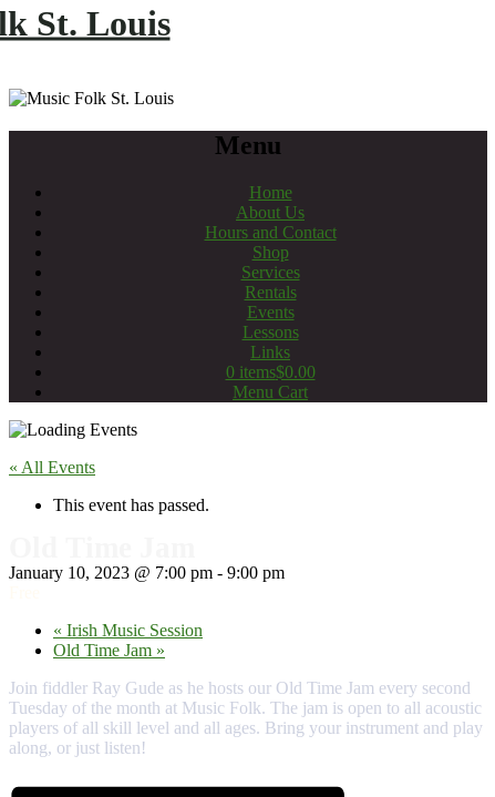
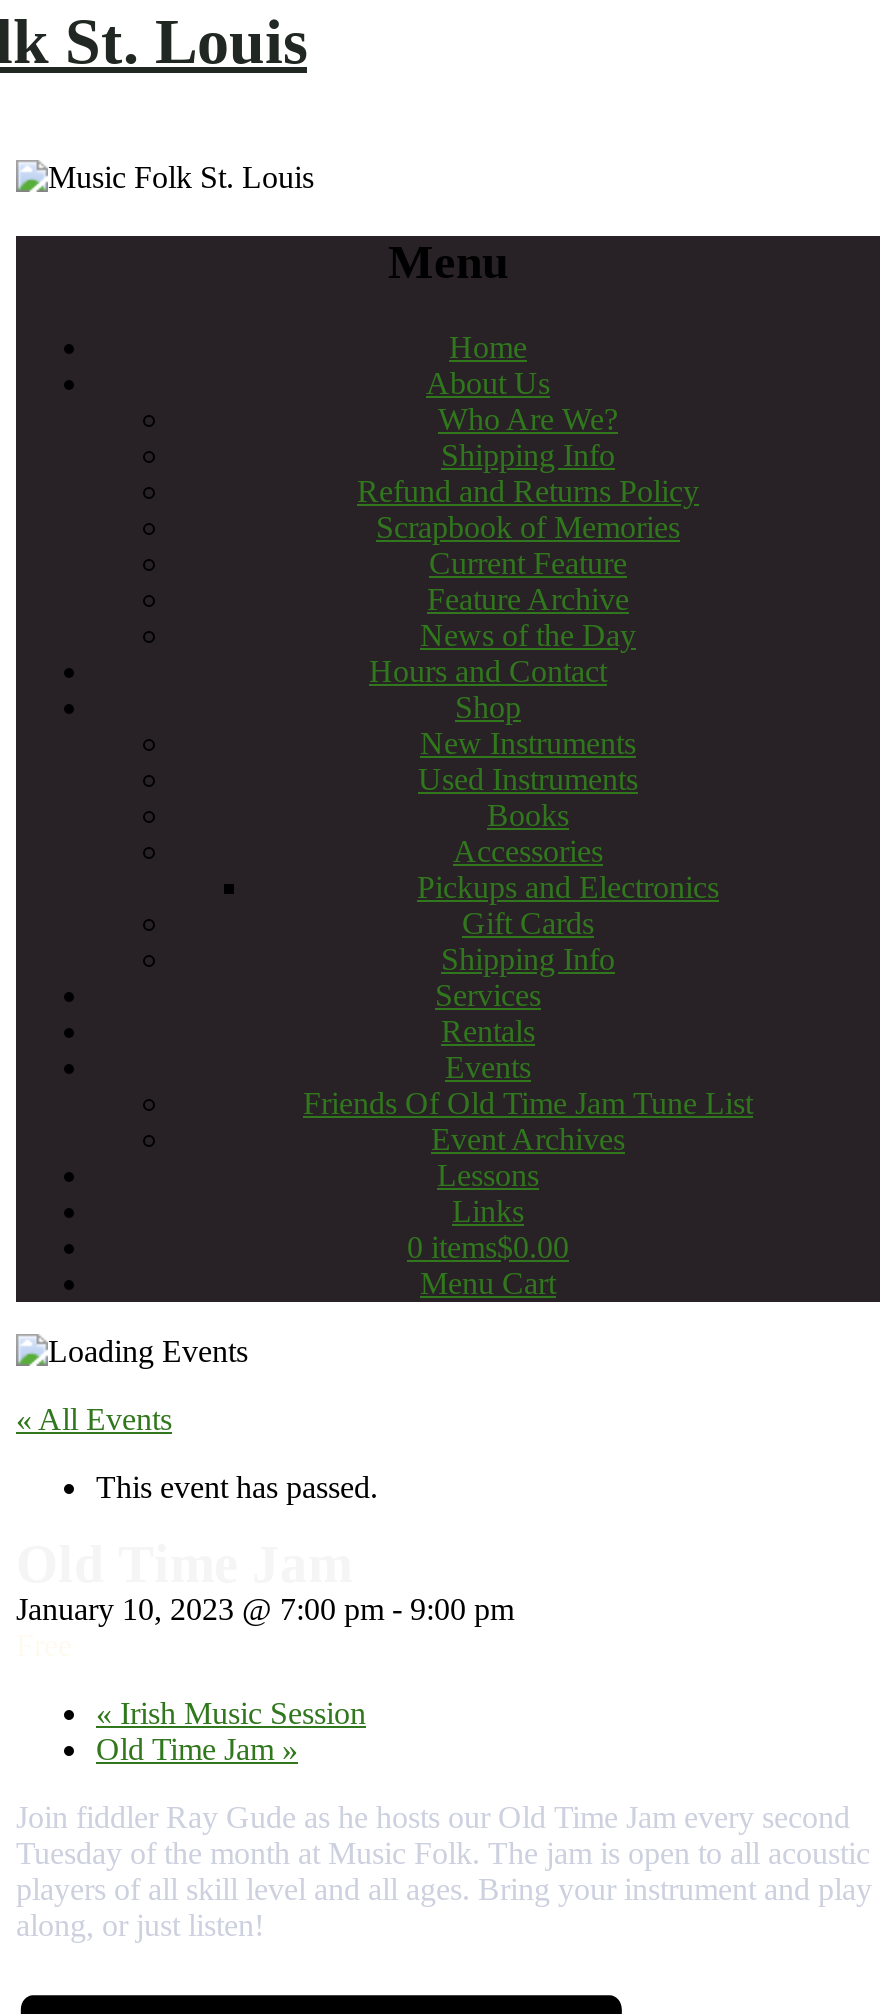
none -> [357,401,699,651] Who Are We? | Shipping Info | Refund and Returns Policy | Scrapbook of Memories | Current Feature | Feature Archive | News of the Day
none -> [417,725,719,975] New Instruments | Used Instruments | Books | Accessories | Pickups and Electronics | Gift Cards | Shipping Info
none -> [303,1085,753,1155] Friends Of Old Time Jam Tune List | Event Archives

